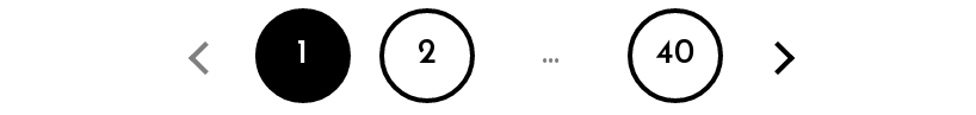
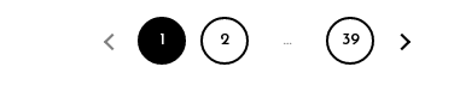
[655,37,696,72] 40 -> [341,31,359,49] 39

